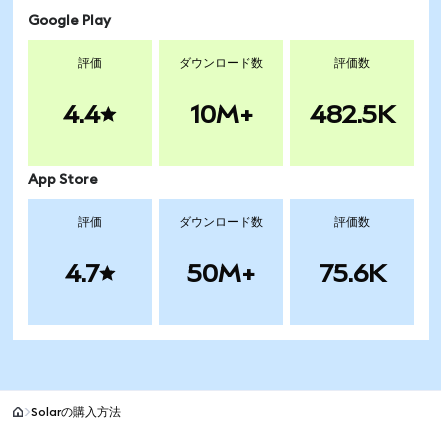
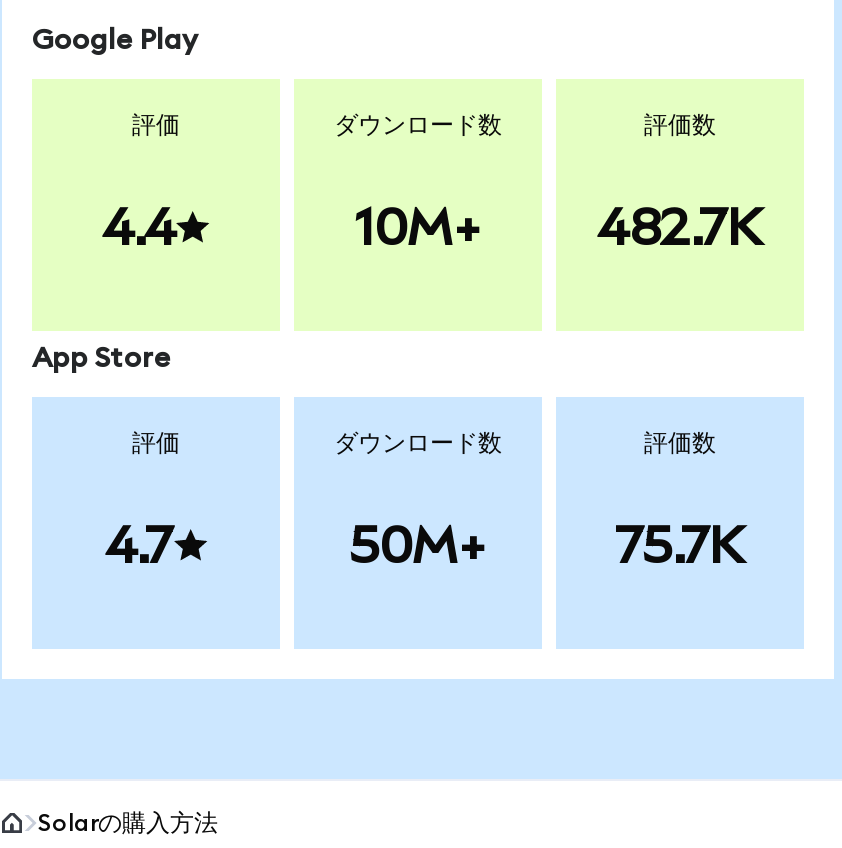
[309,100,394,128] 482.5K -> [597,199,763,255] 482.7K
[318,259,385,287] 75.6K -> [615,517,745,573] 75.7K

